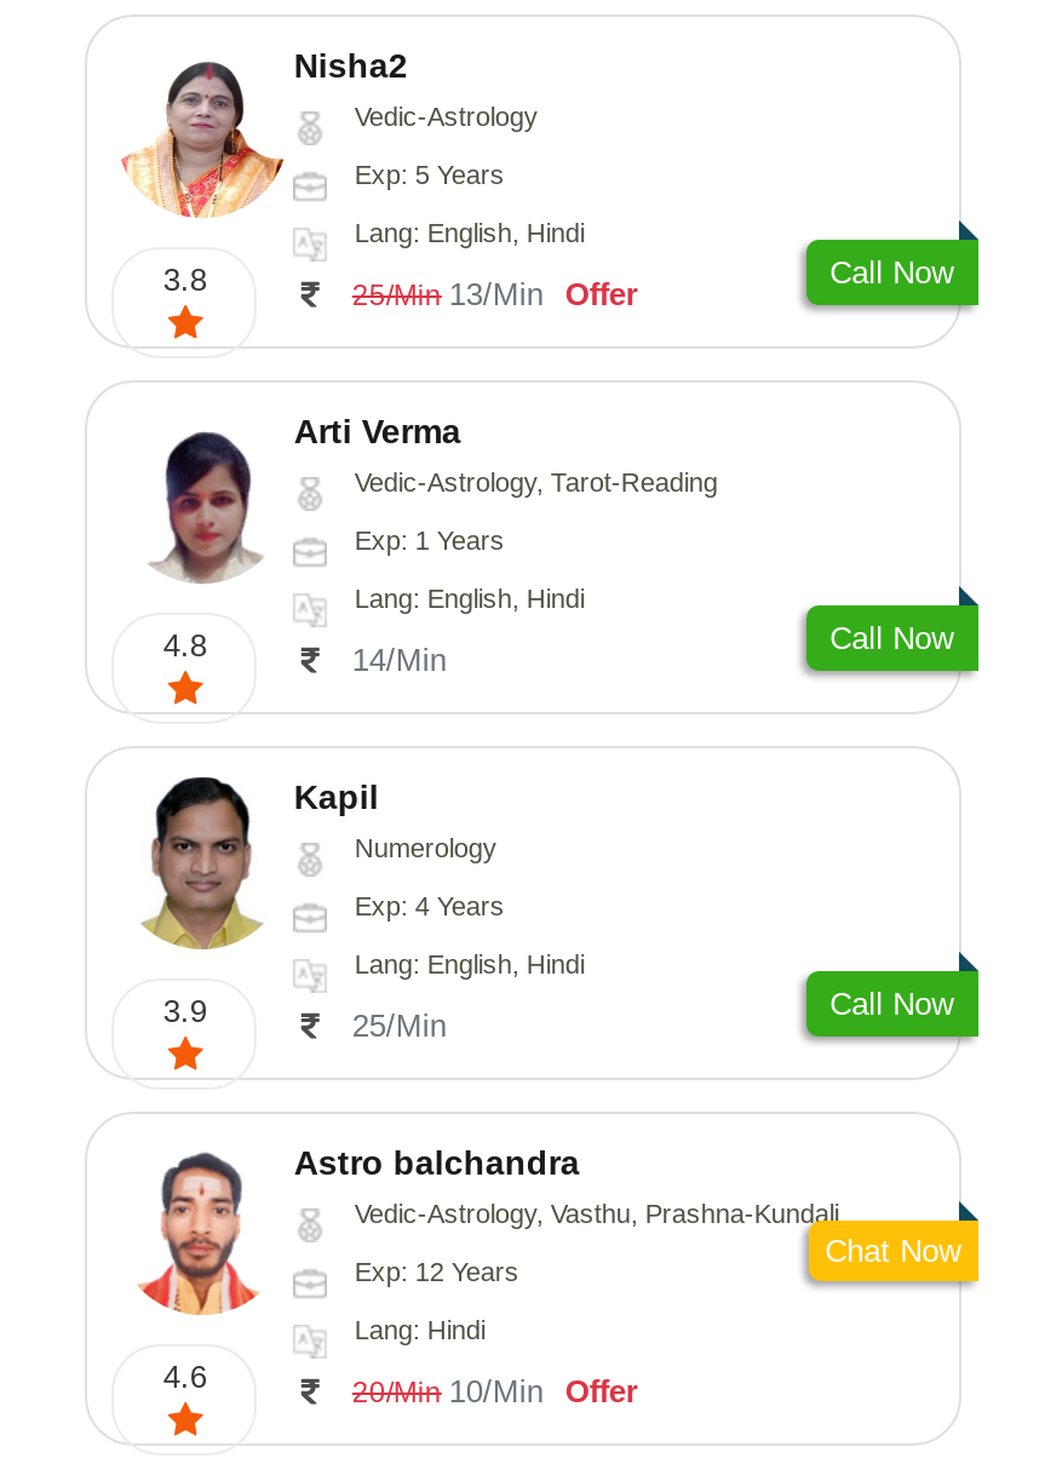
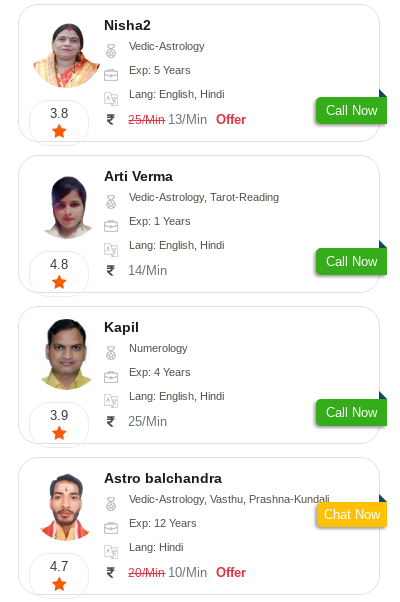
[163,1359,207,1395] 4.6 -> [50,559,68,574] 4.7

